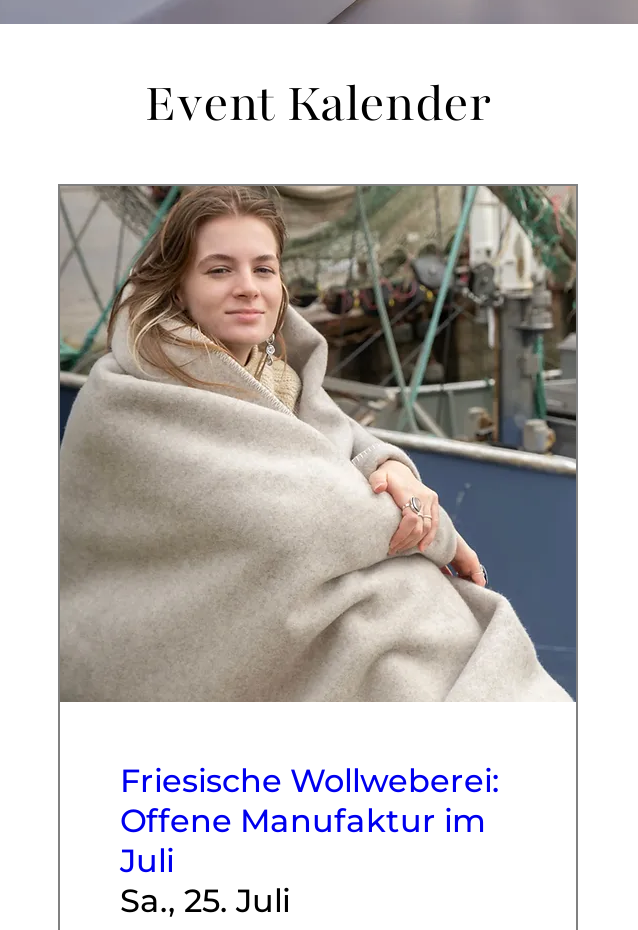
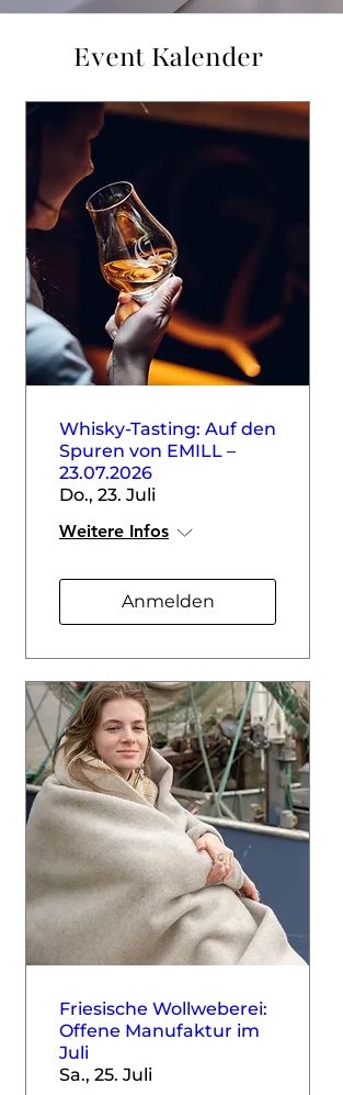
none -> [25,102,309,612] [image] | Whisky-Tasting: Auf den | Spuren von EMILL – | 23.07.2026 | Do., 23. Juli | Weitere Infos | Anmelden

